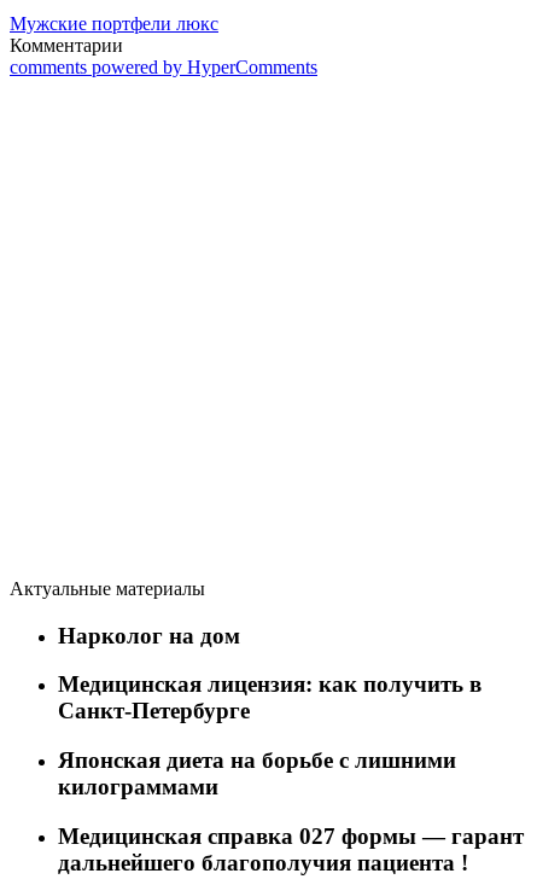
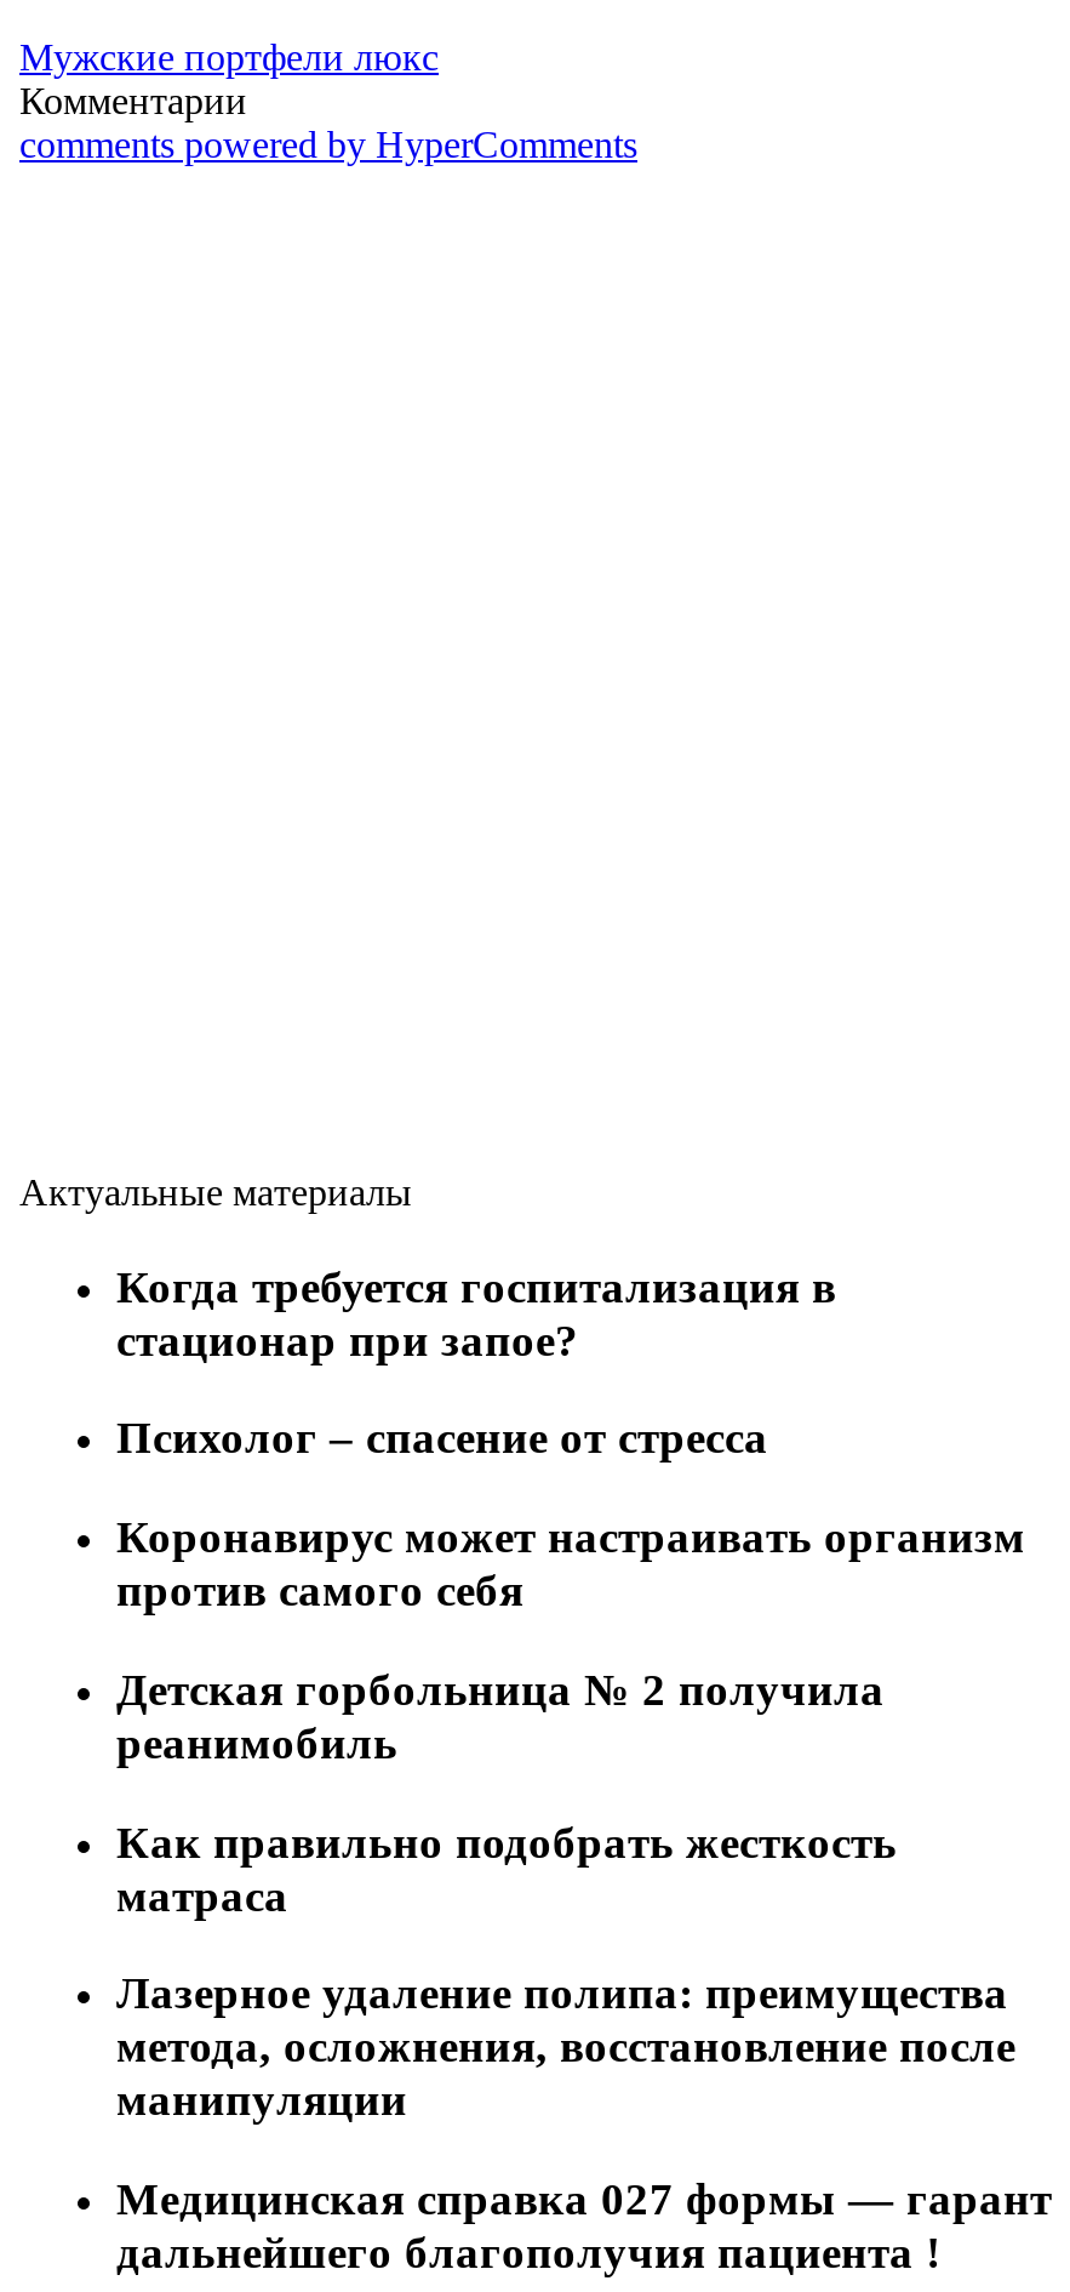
[58,623,481,799] Нарколог на дом | Медицинская лицензия: как получить в | Санкт-Петербурге | Японская диета на борьбе с лишними | килограммами -> [116,1260,1025,2125] Когда требуется госпитализация в | стационар при запое? | Психолог – спасение от стресса | Коронавирус может настраивать организм | против самого себя | Детская горбольница № 2 получила | реанимобиль | Как правильно подобрать жесткость | матраса | Лазерное удаление полипа: преимущества | метода, осложнения, восстановление после | манипуляции

